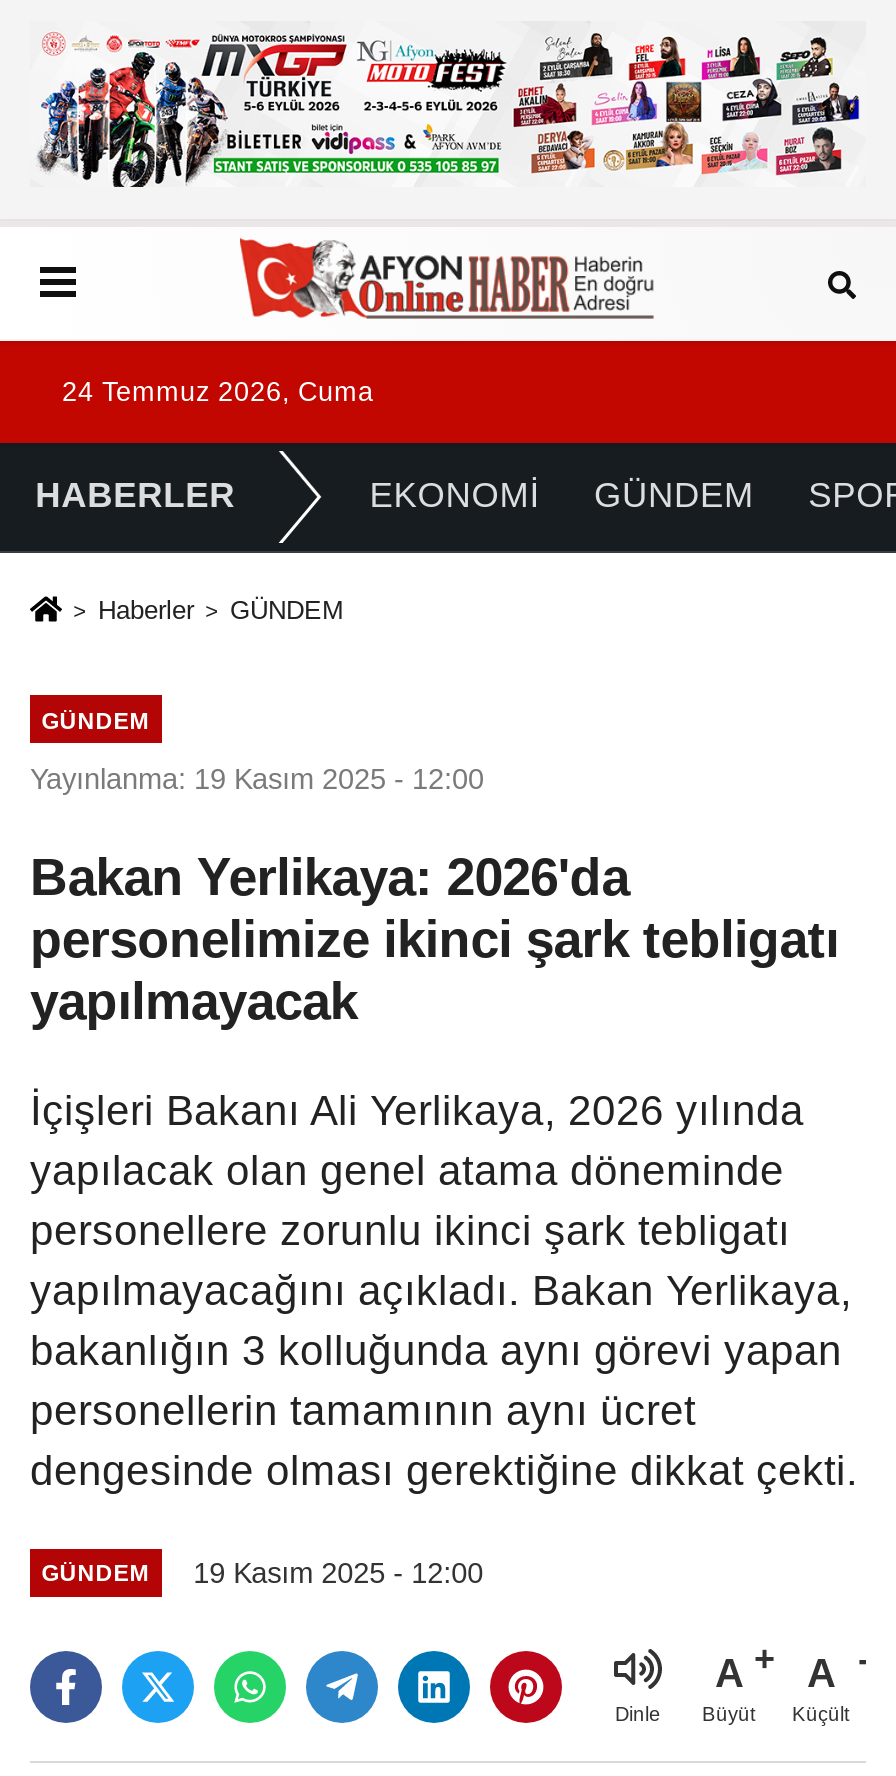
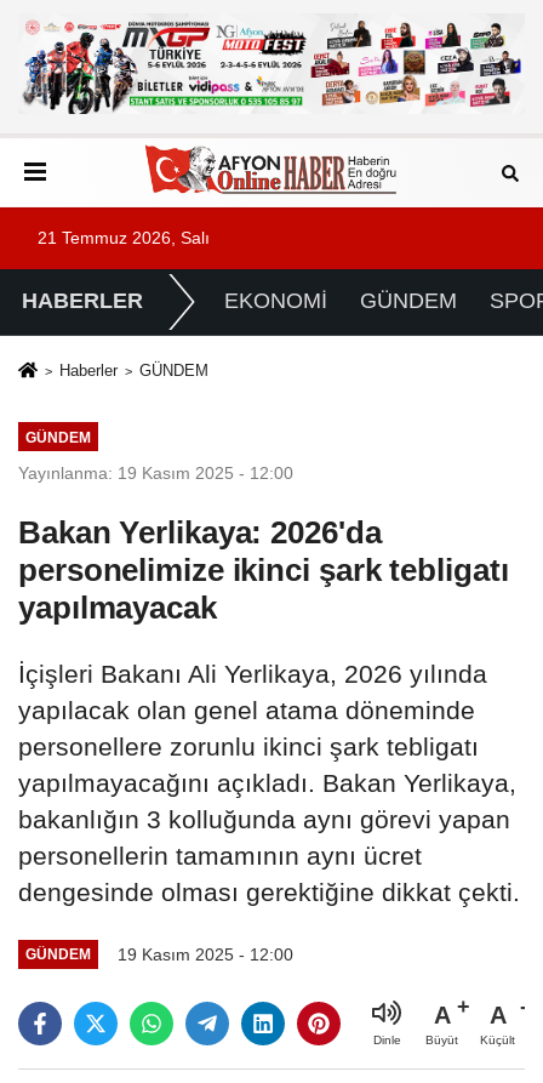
[62,377,374,407] 24 Temmuz 2026, Cuma -> [38,229,210,247] 21 Temmuz 2026, Salı

